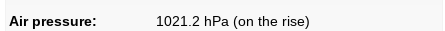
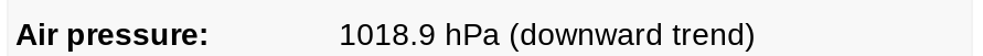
[156,13,310,29] 1021.2 hPa (on the rise) -> [339,16,756,51] 1018.9 hPa (downward trend)

